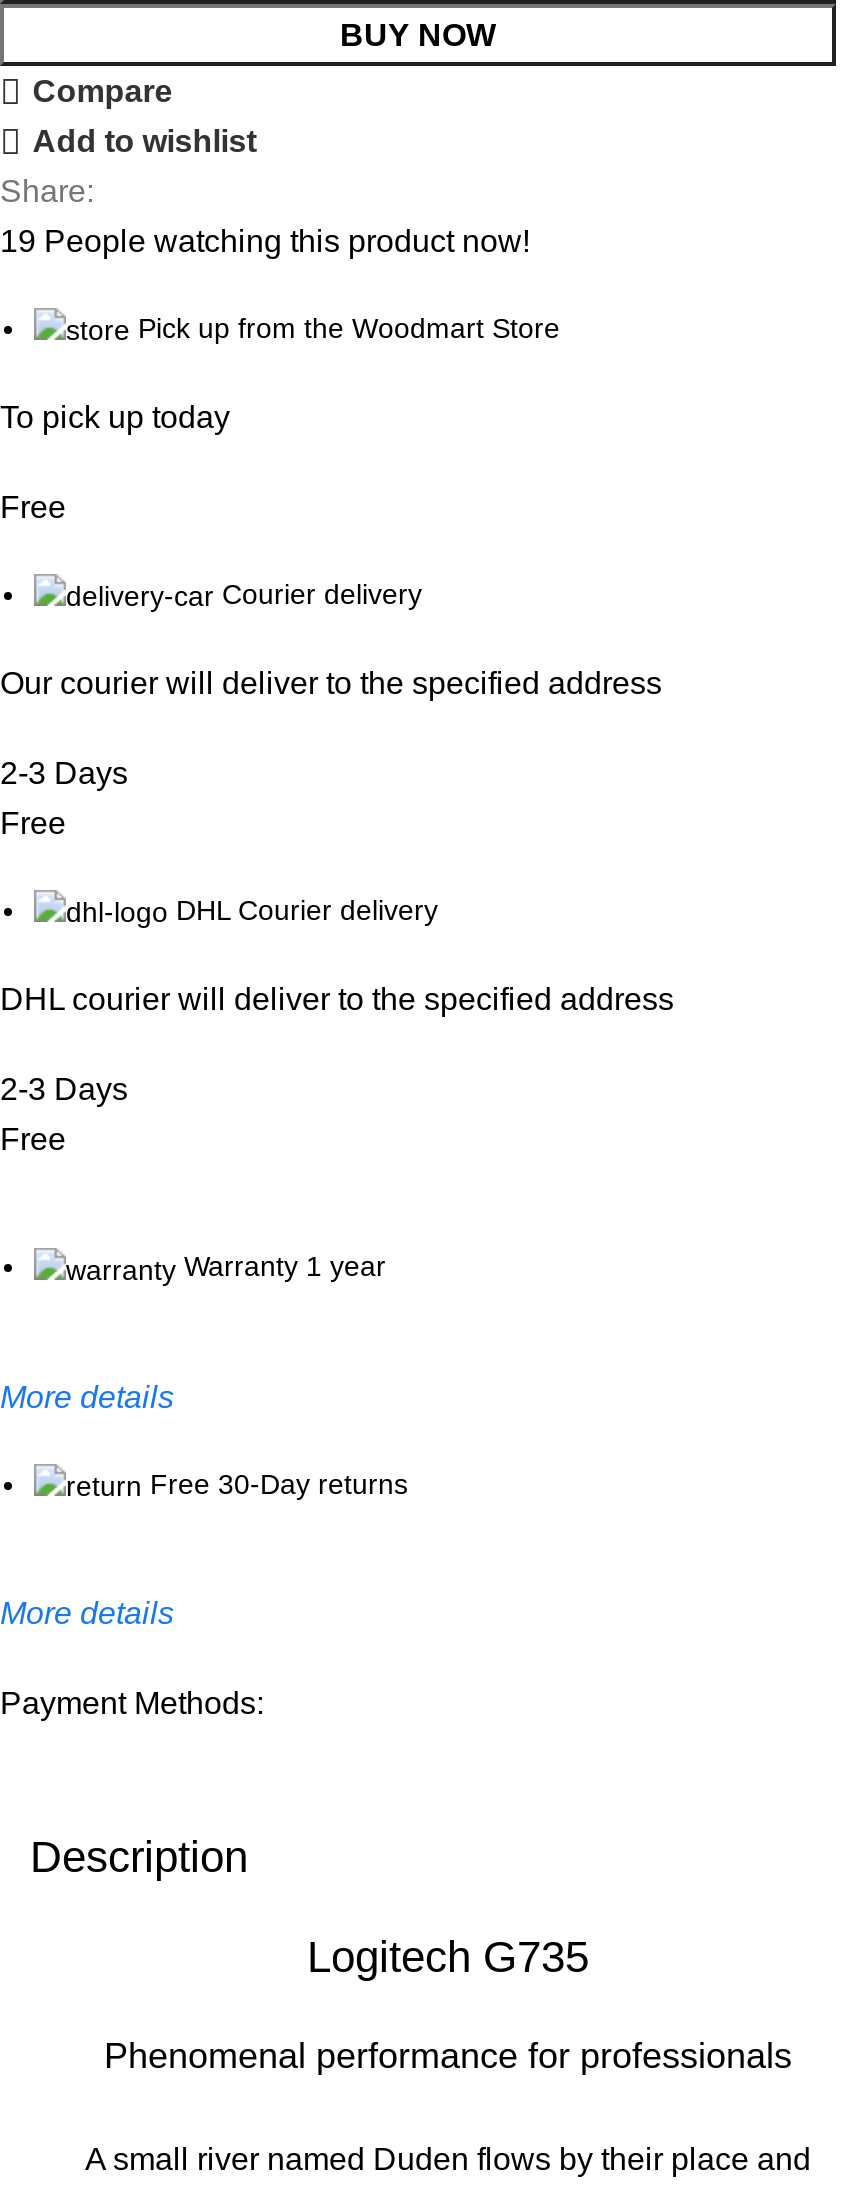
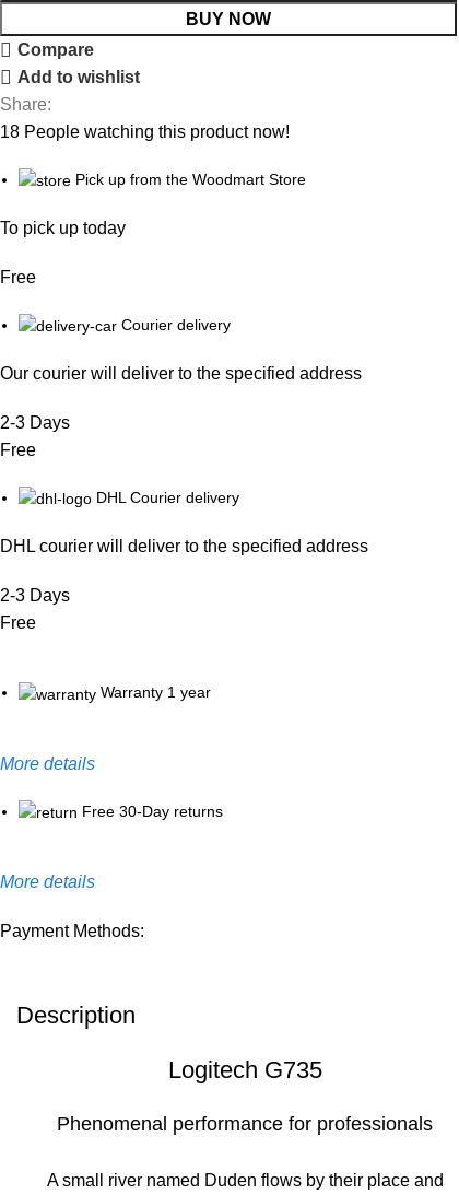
[0,223,530,257] 19 People watching this product now! -> [0,122,290,140] 18 People watching this product now!

